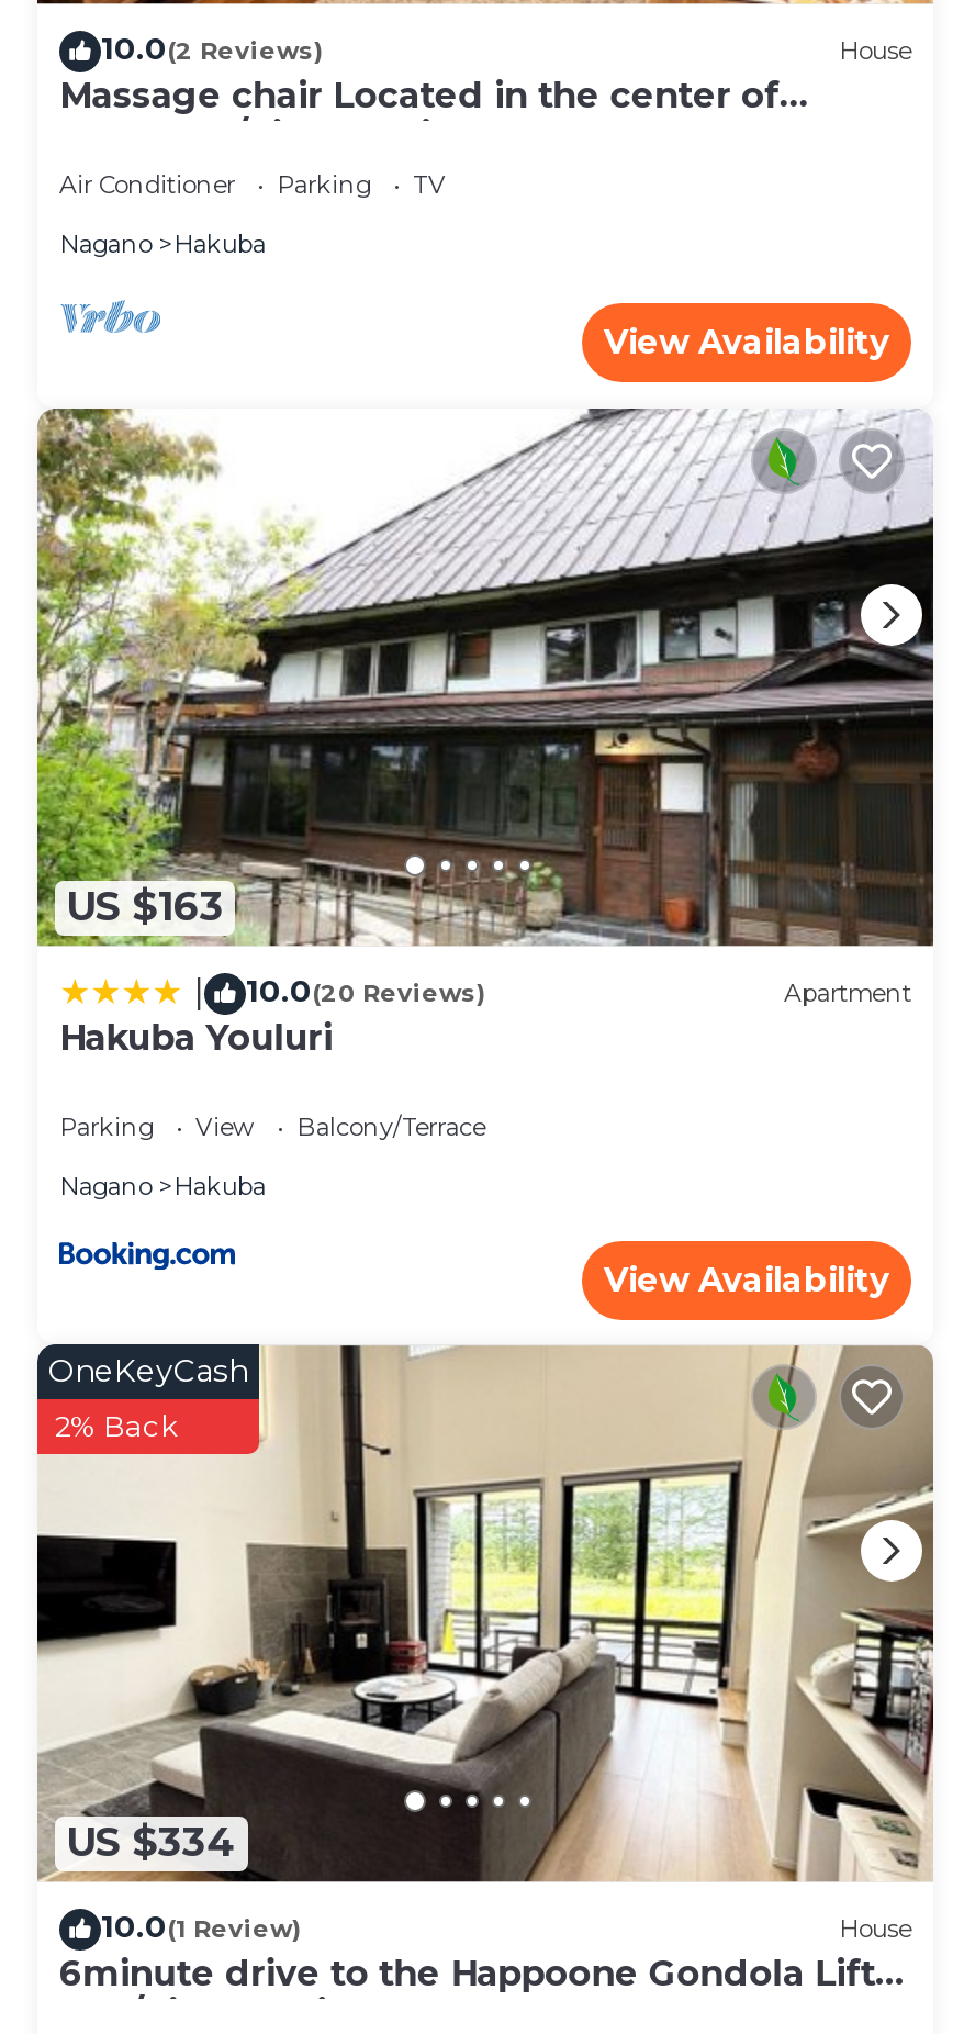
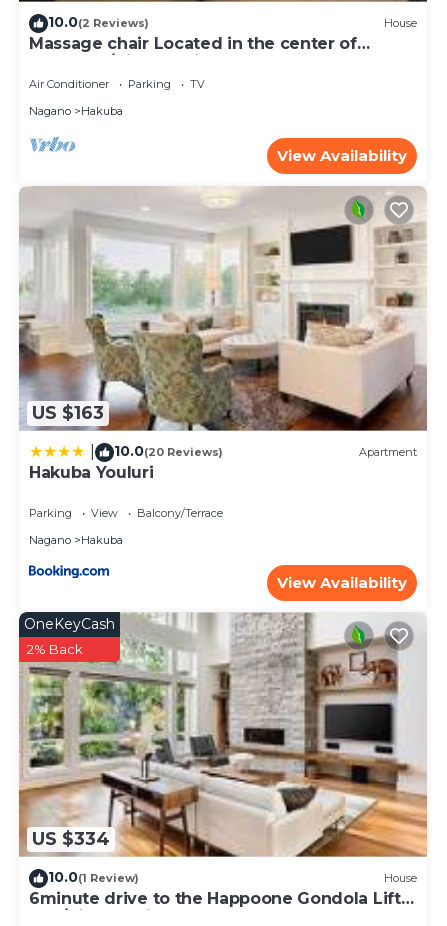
[35,409,935,947] [image] -> [18,186,428,431] [image]
[35,1344,935,1885] [image] -> [18,612,427,858] [image]

